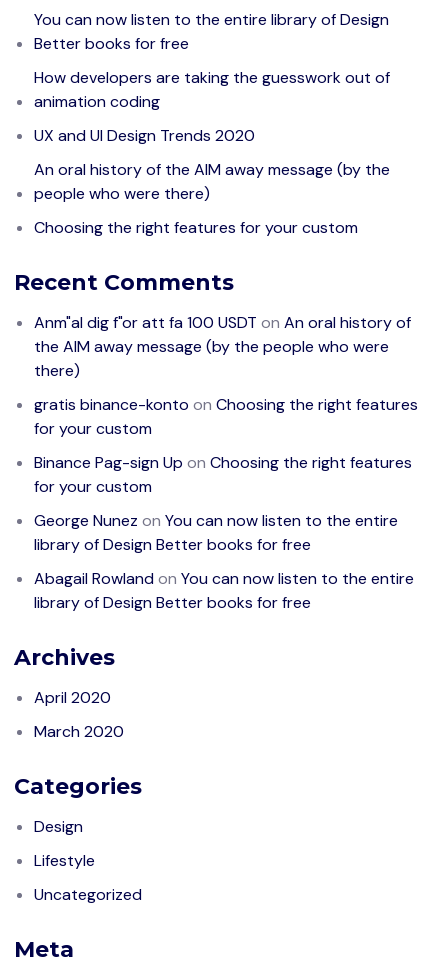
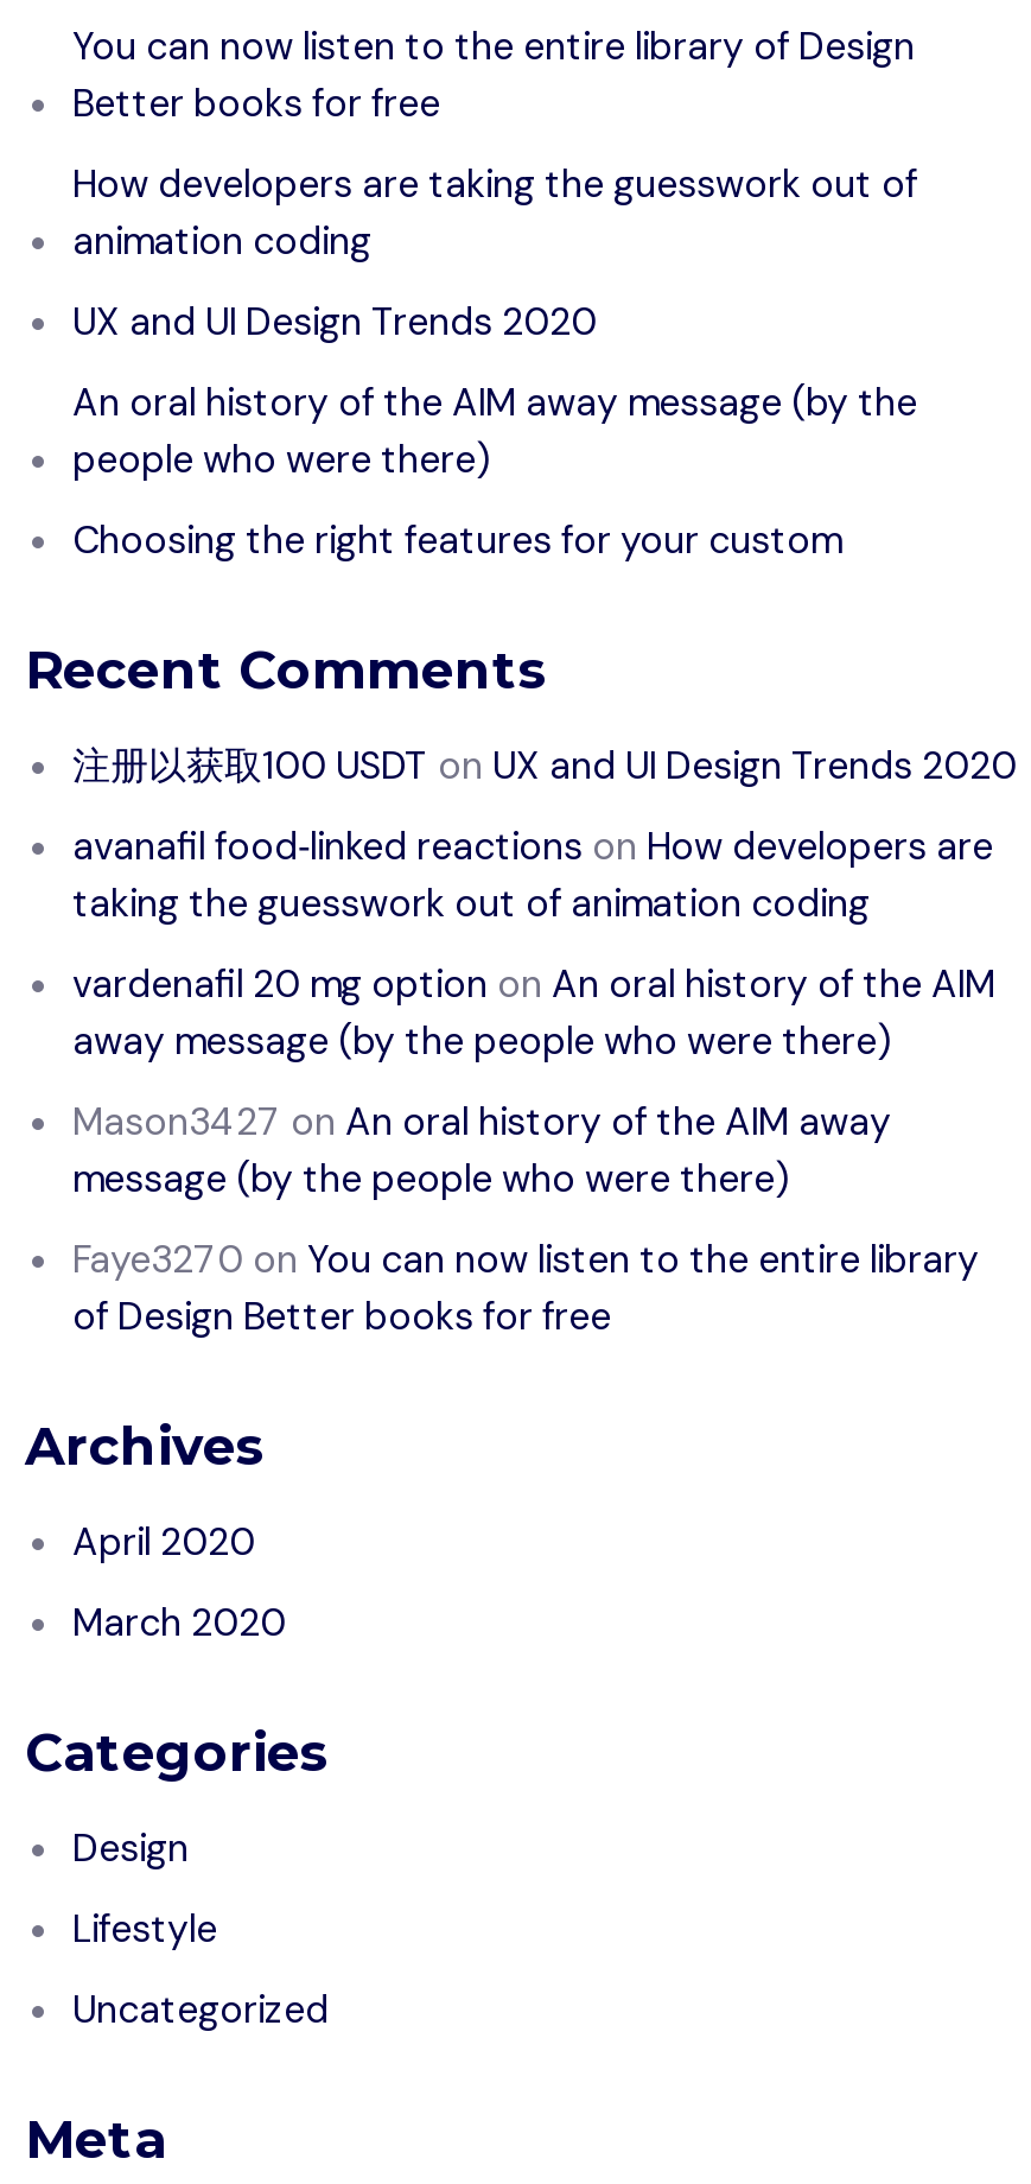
[34,311,411,380] Anm"al dig f"or att fa 100 USDT on An oral history of | the AIM away message (by the people who were | there) -> [72,739,1017,789] 注册以获取100 USDT on UX and UI Design Trends 2020
[34,393,418,438] gratis binance-konto on Choosing the right features | for your custom -> [72,820,993,927] avanafil food‑linked reactions on How developers are | taking the guesswork out of animation coding
[34,451,412,496] Binance Pag-sign Up on Choosing the right features | for your custom -> [72,958,995,1065] vardenafil 20 mg option on An oral history of the AIM | away message (by the people who were there)
[34,509,398,554] George Nunez on You can now listen to the entire | library of Design Better books for free -> [72,1096,891,1202] Mason3427 on An oral history of the AIM away | message (by the people who were there)
[34,567,414,612] Abagail Rowland on You can now listen to the entire | library of Design Better books for free -> [72,1233,979,1340] Faye3270 on You can now listen to the entire library | of Design Better books for free

